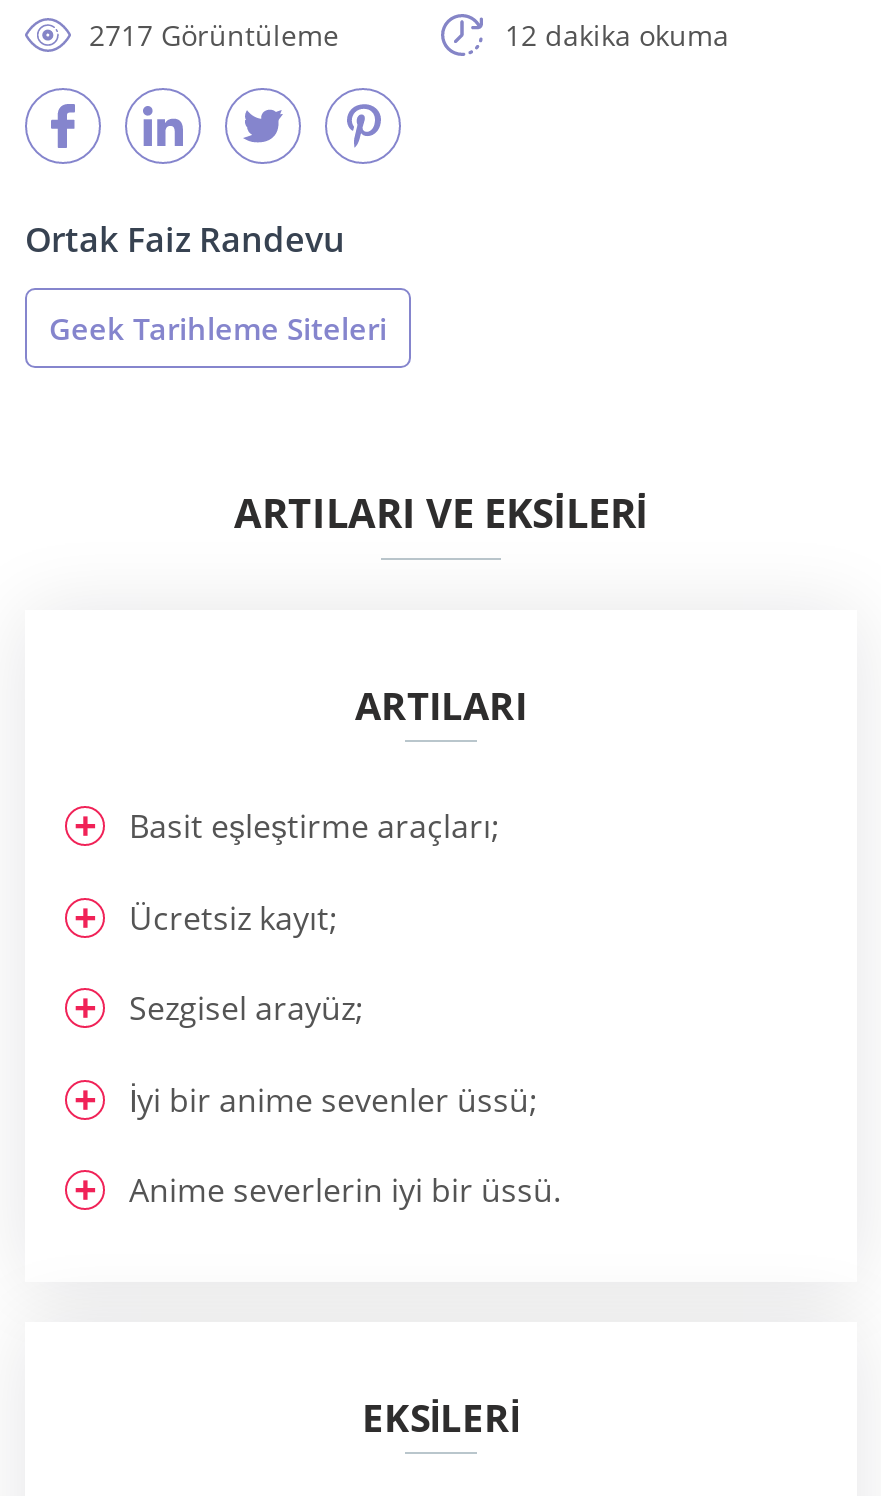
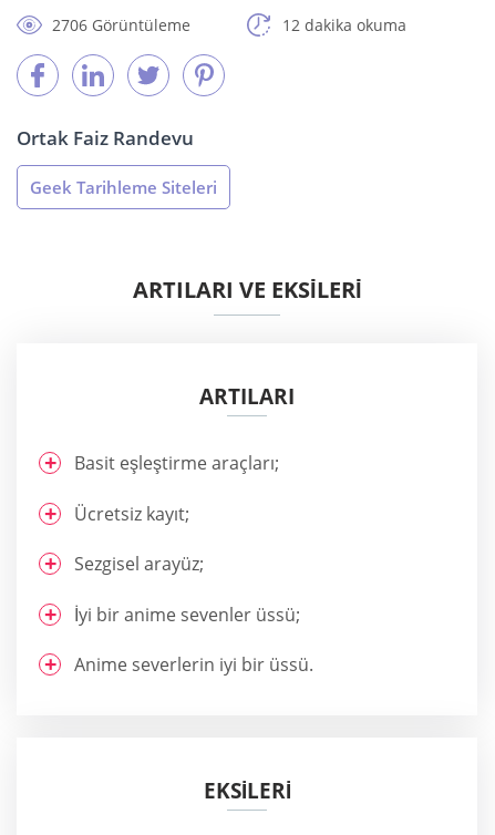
[89,16,339,54] 2717 Görüntüleme -> [52,15,190,36] 2706 Görüntüleme

